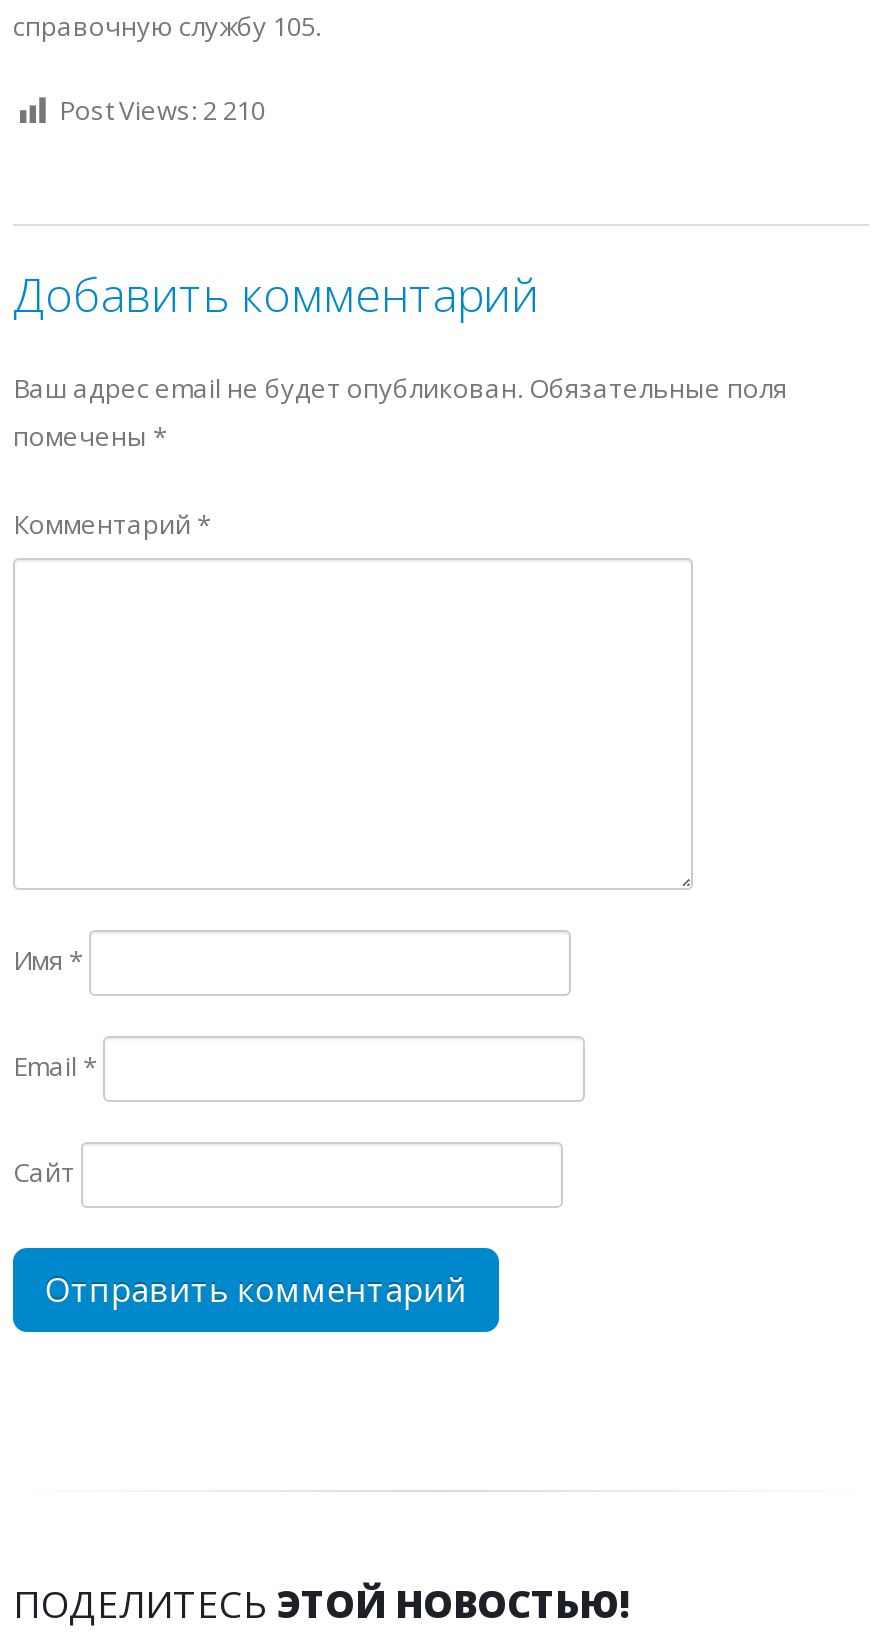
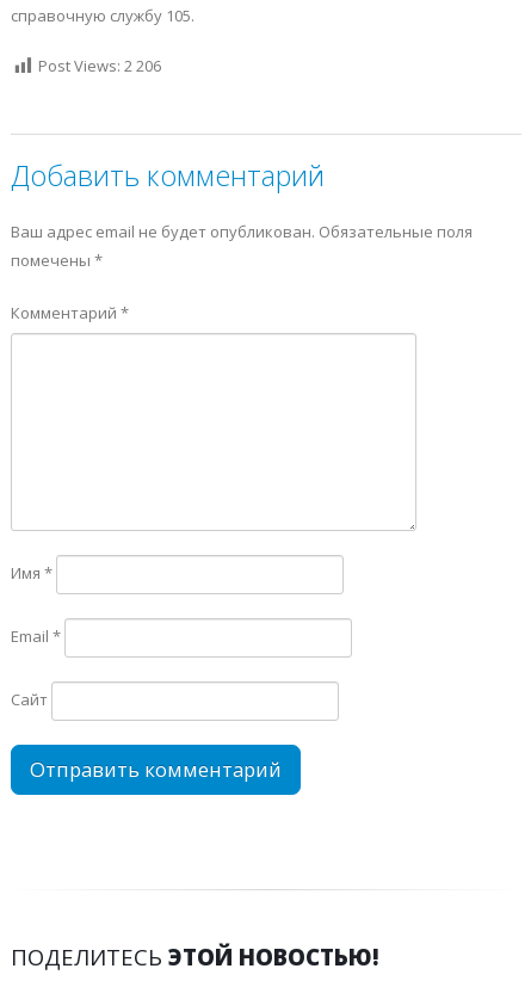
[59,92,265,128] Post Views: 2 210 -> [38,55,161,76] Post Views: 2 206

